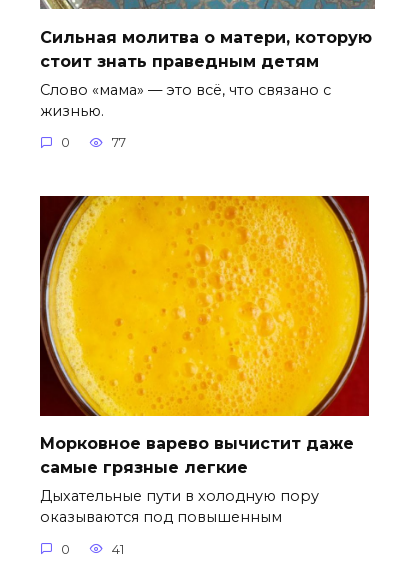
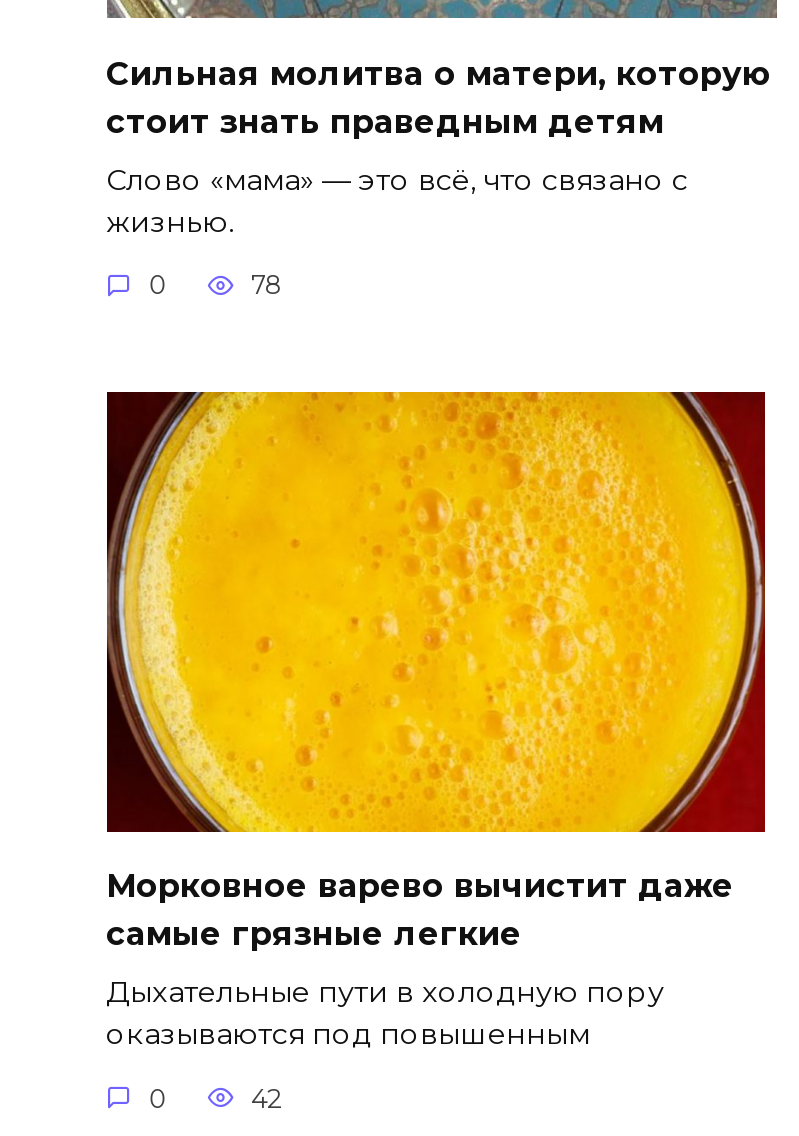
[112,135,126,150] 77 -> [251,270,283,300] 78
[112,541,124,556] 41 -> [251,1083,281,1113] 42

